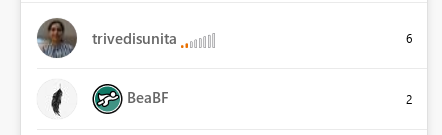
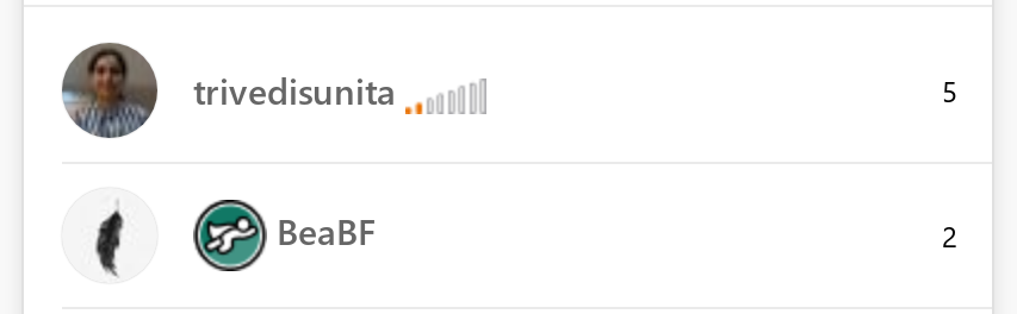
[406,30,412,46] 6 -> [942,71,956,109] 5

